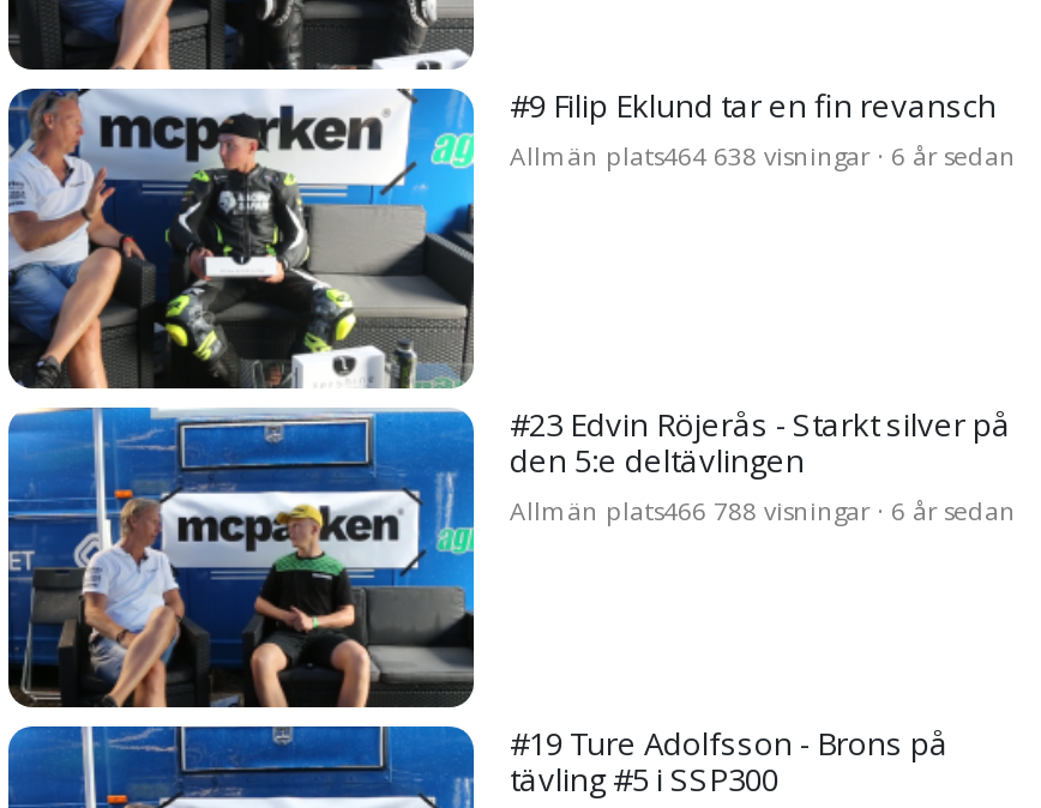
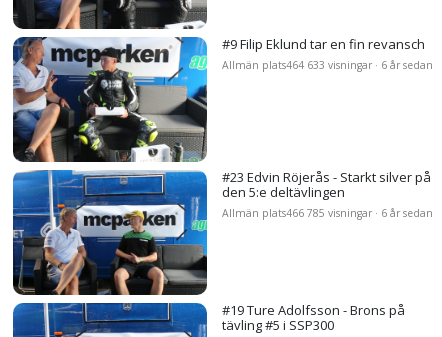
[510,139,1016,173] Allmän plats464 638 visningar · 6 år sedan -> [222,58,433,72] Allmän plats464 633 visningar · 6 år sedan
[510,494,1016,527] Allmän plats466 788 visningar · 6 år sedan -> [222,206,433,220] Allmän plats466 785 visningar · 6 år sedan

